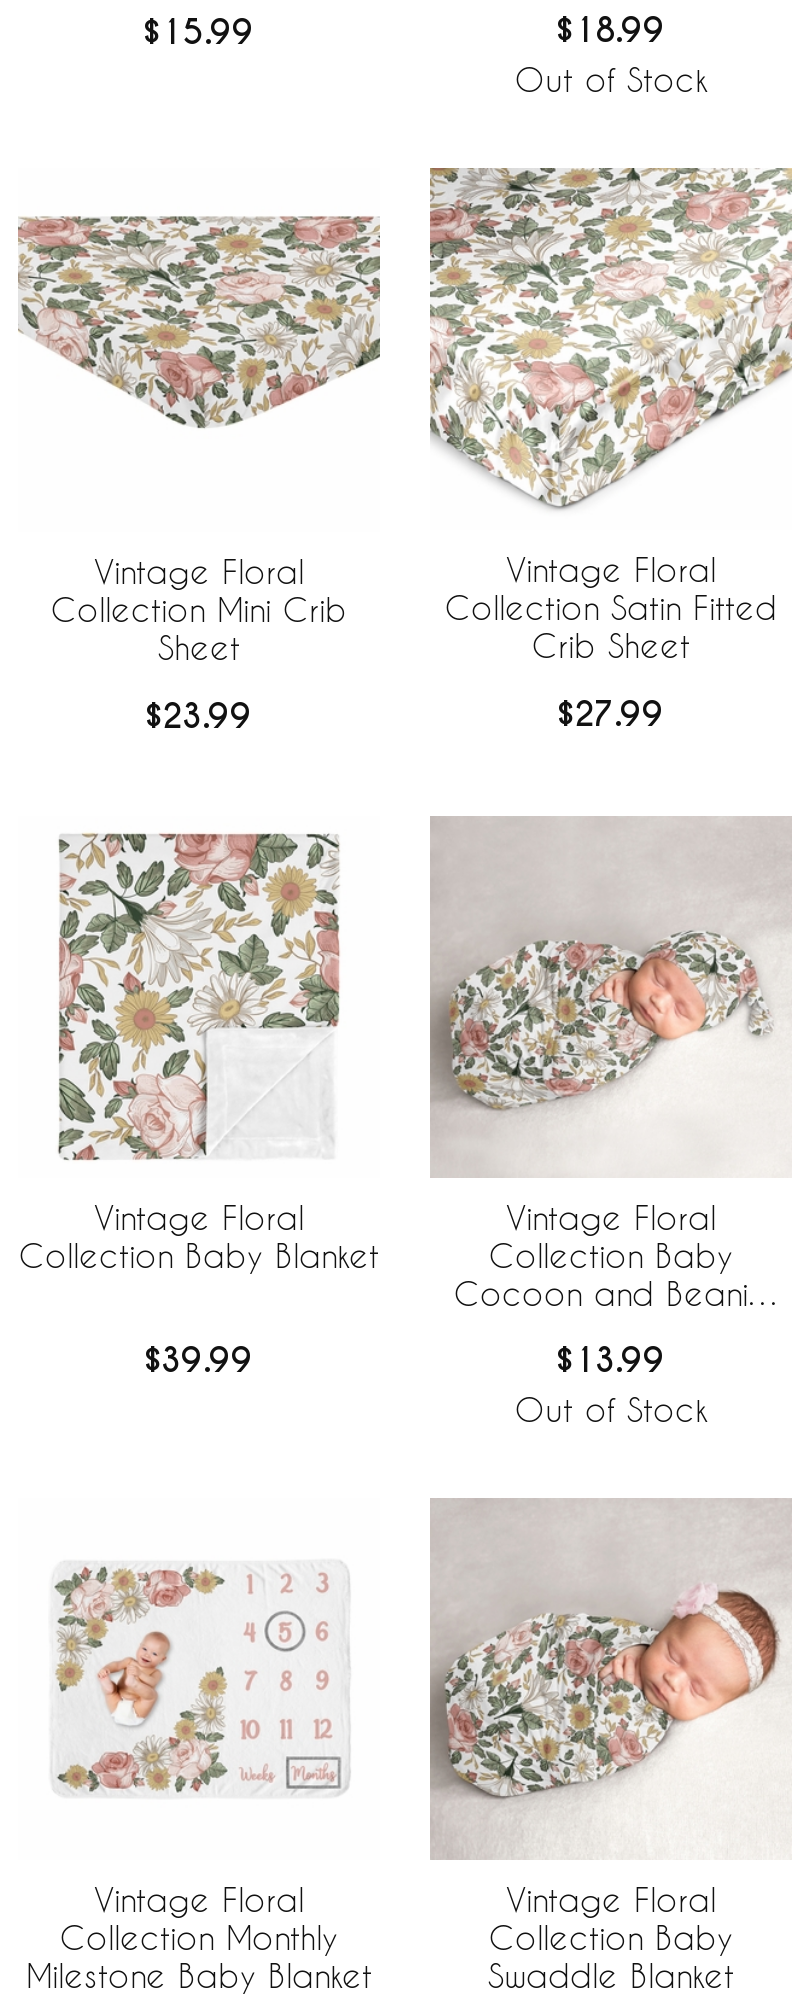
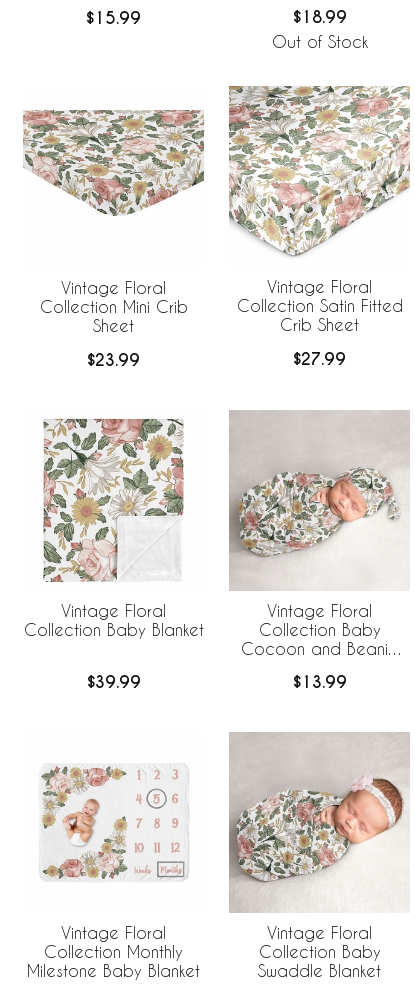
[515,1390,707,1428] Out of Stock -> none

